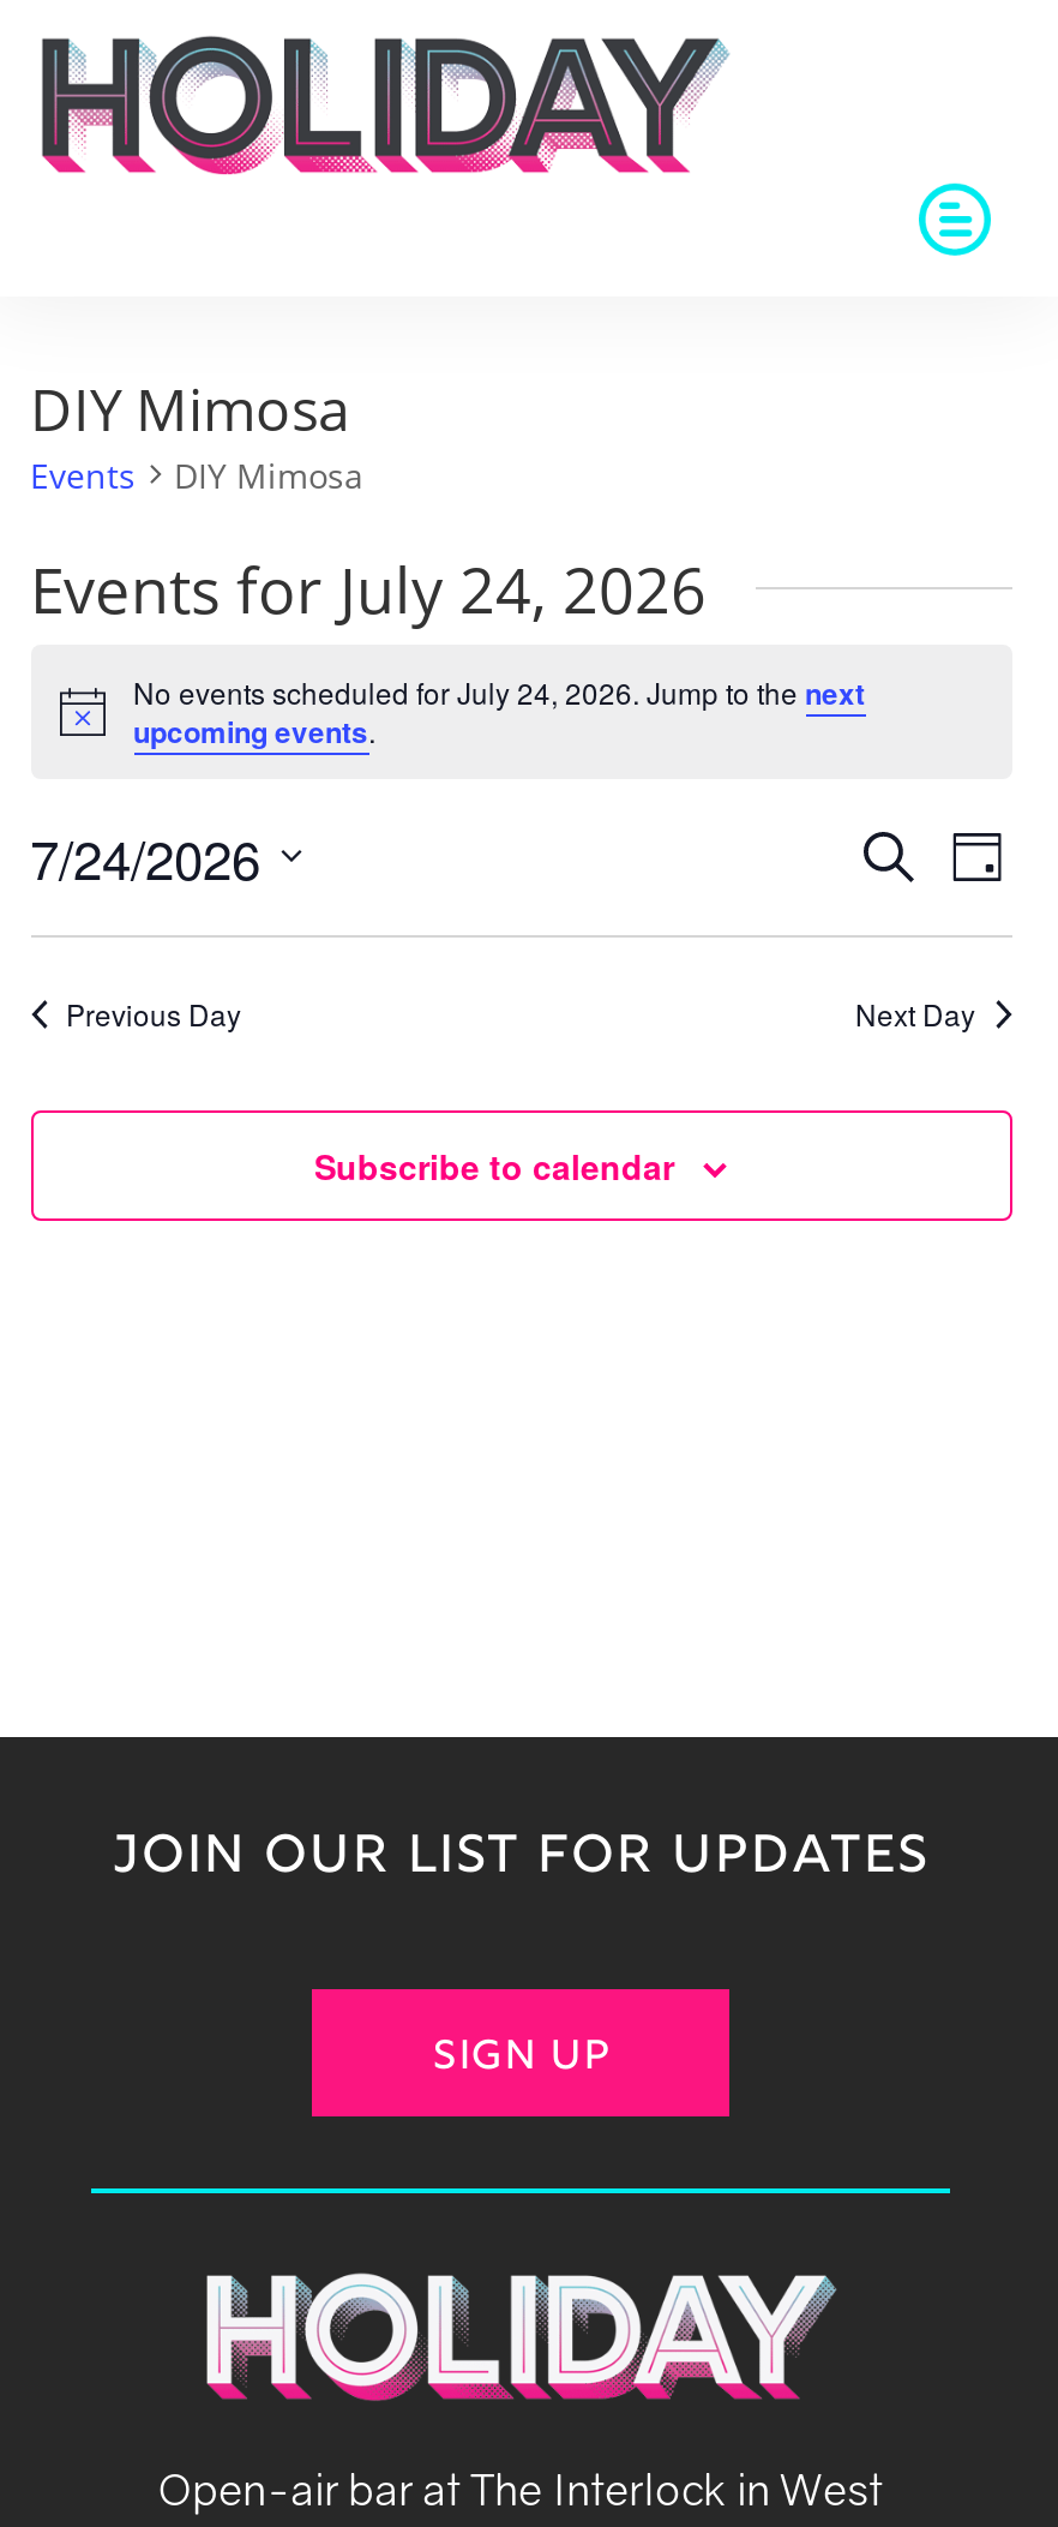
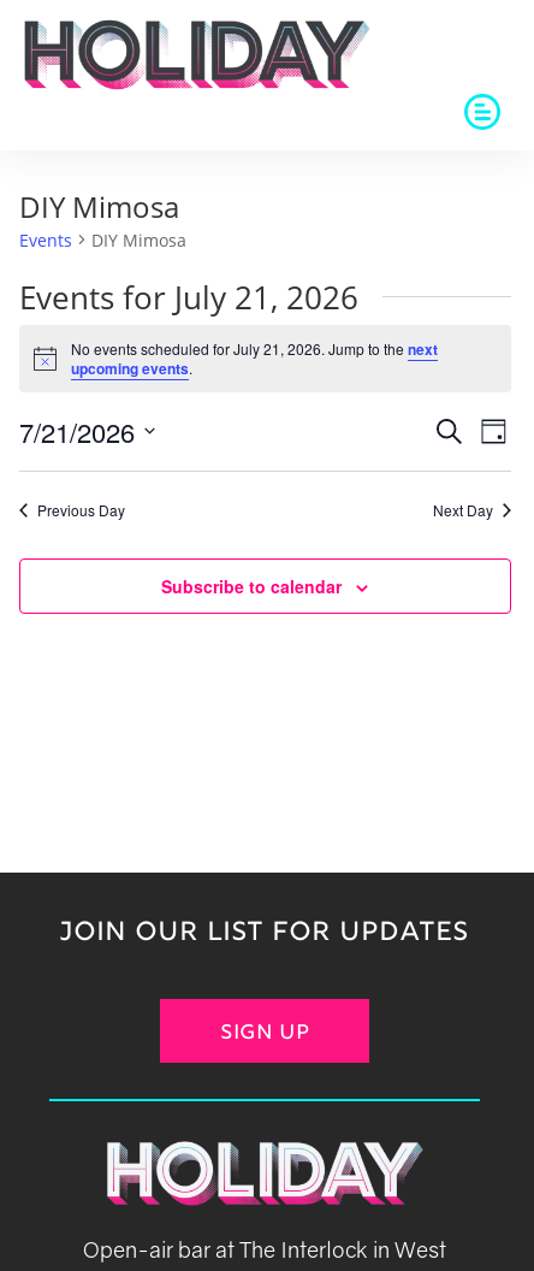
[30,546,707,633] Events for July 24, 2026 -> [19,276,358,319] Events for July 21, 2026
[133,671,865,714] No events scheduled for July 24, 2026. Jump to the next -> [70,338,437,360] No events scheduled for July 21, 2026. Jump to the next
[30,820,260,894] 7/24/2026 -> [19,413,134,450] 7/21/2026

